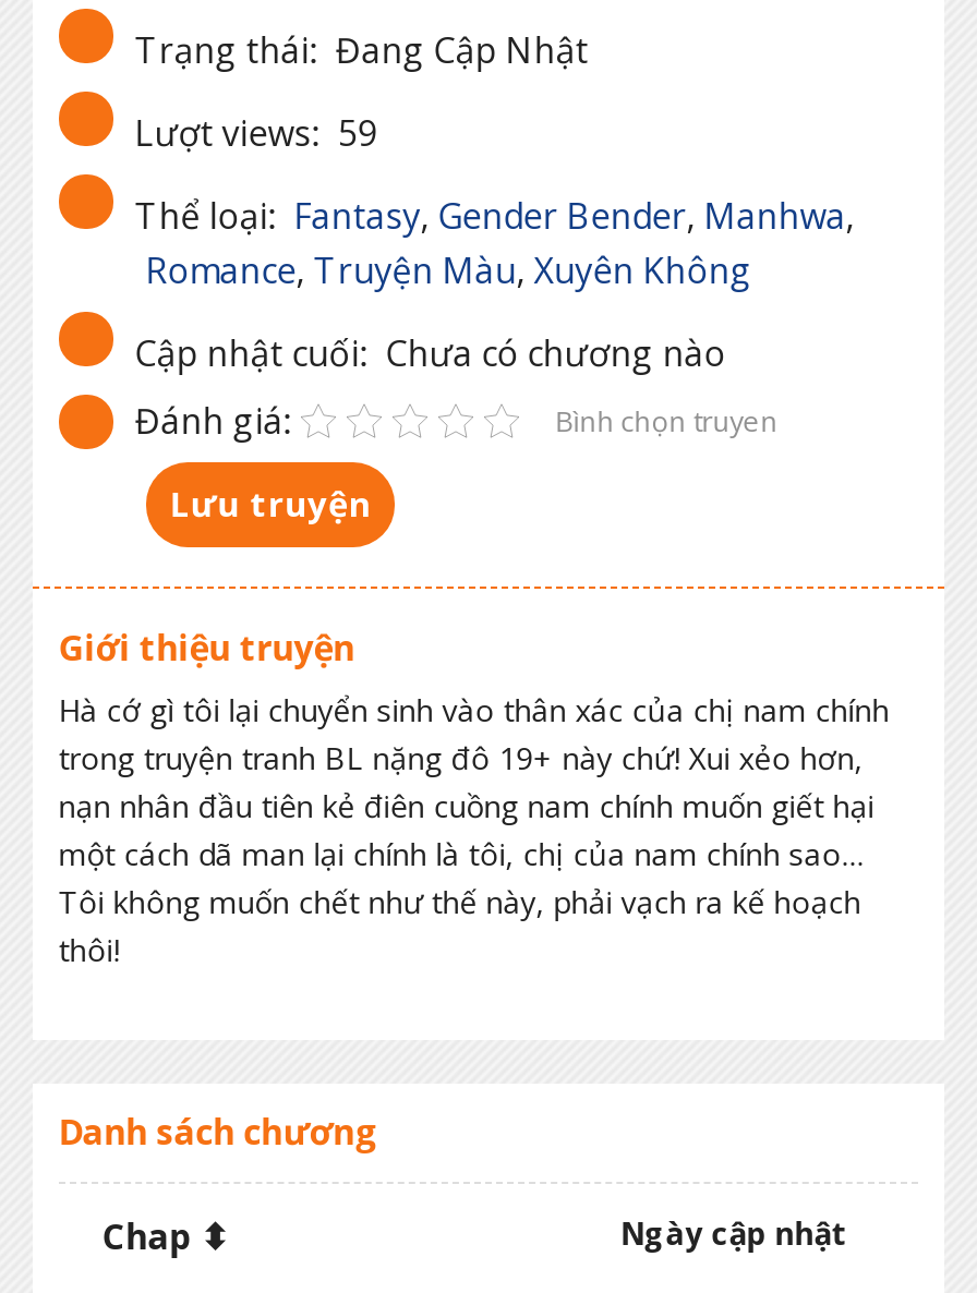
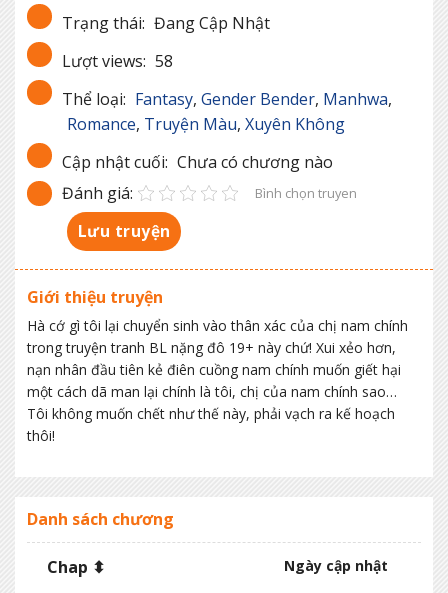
[135,108,377,156] Lượt views: 59 -> [62,50,173,72] Lượt views: 58

